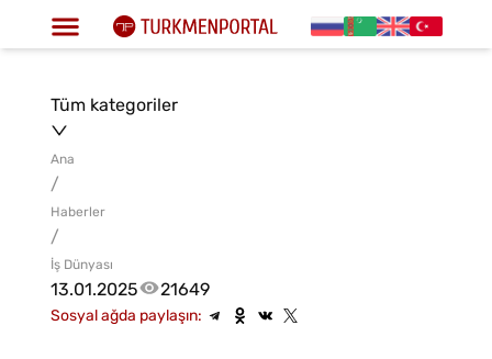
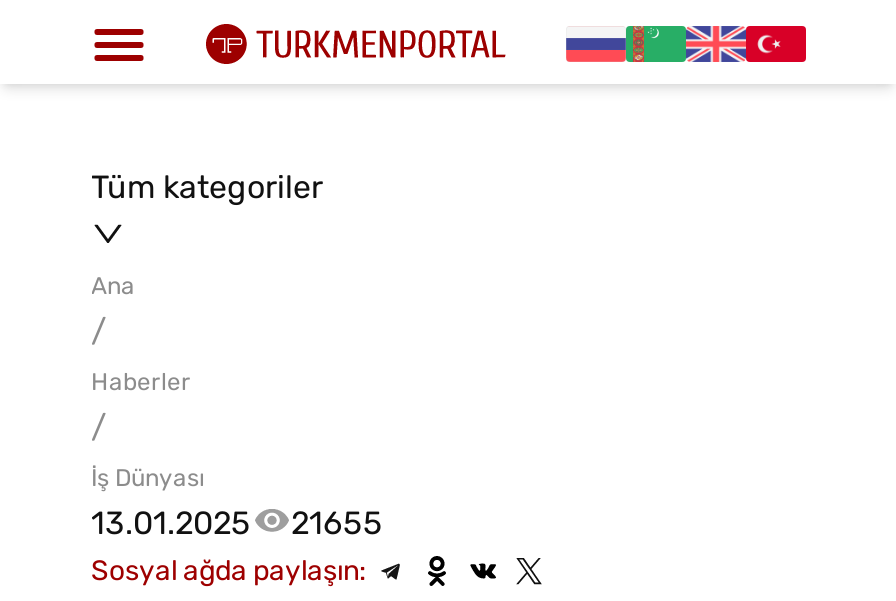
[50,279,209,300] 13.01.2025 21649 -> [91,504,383,542] 13.01.2025 21655

